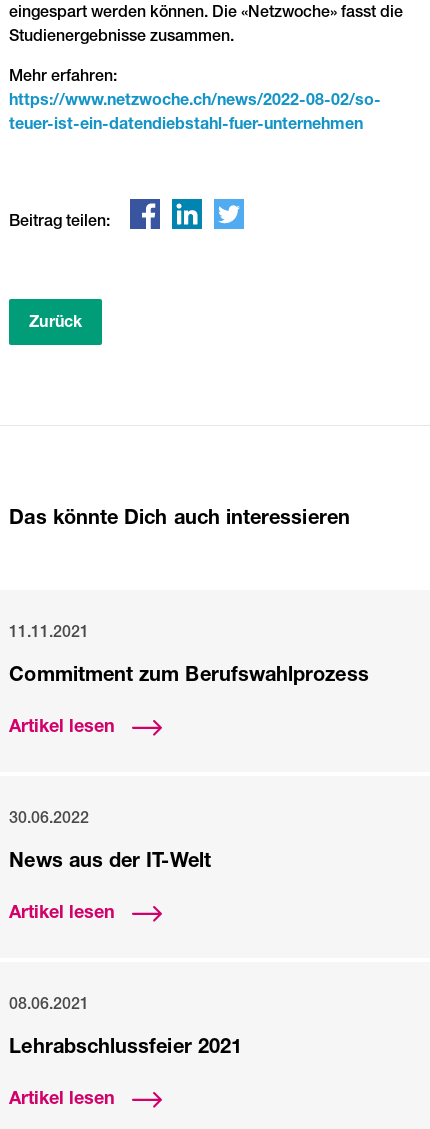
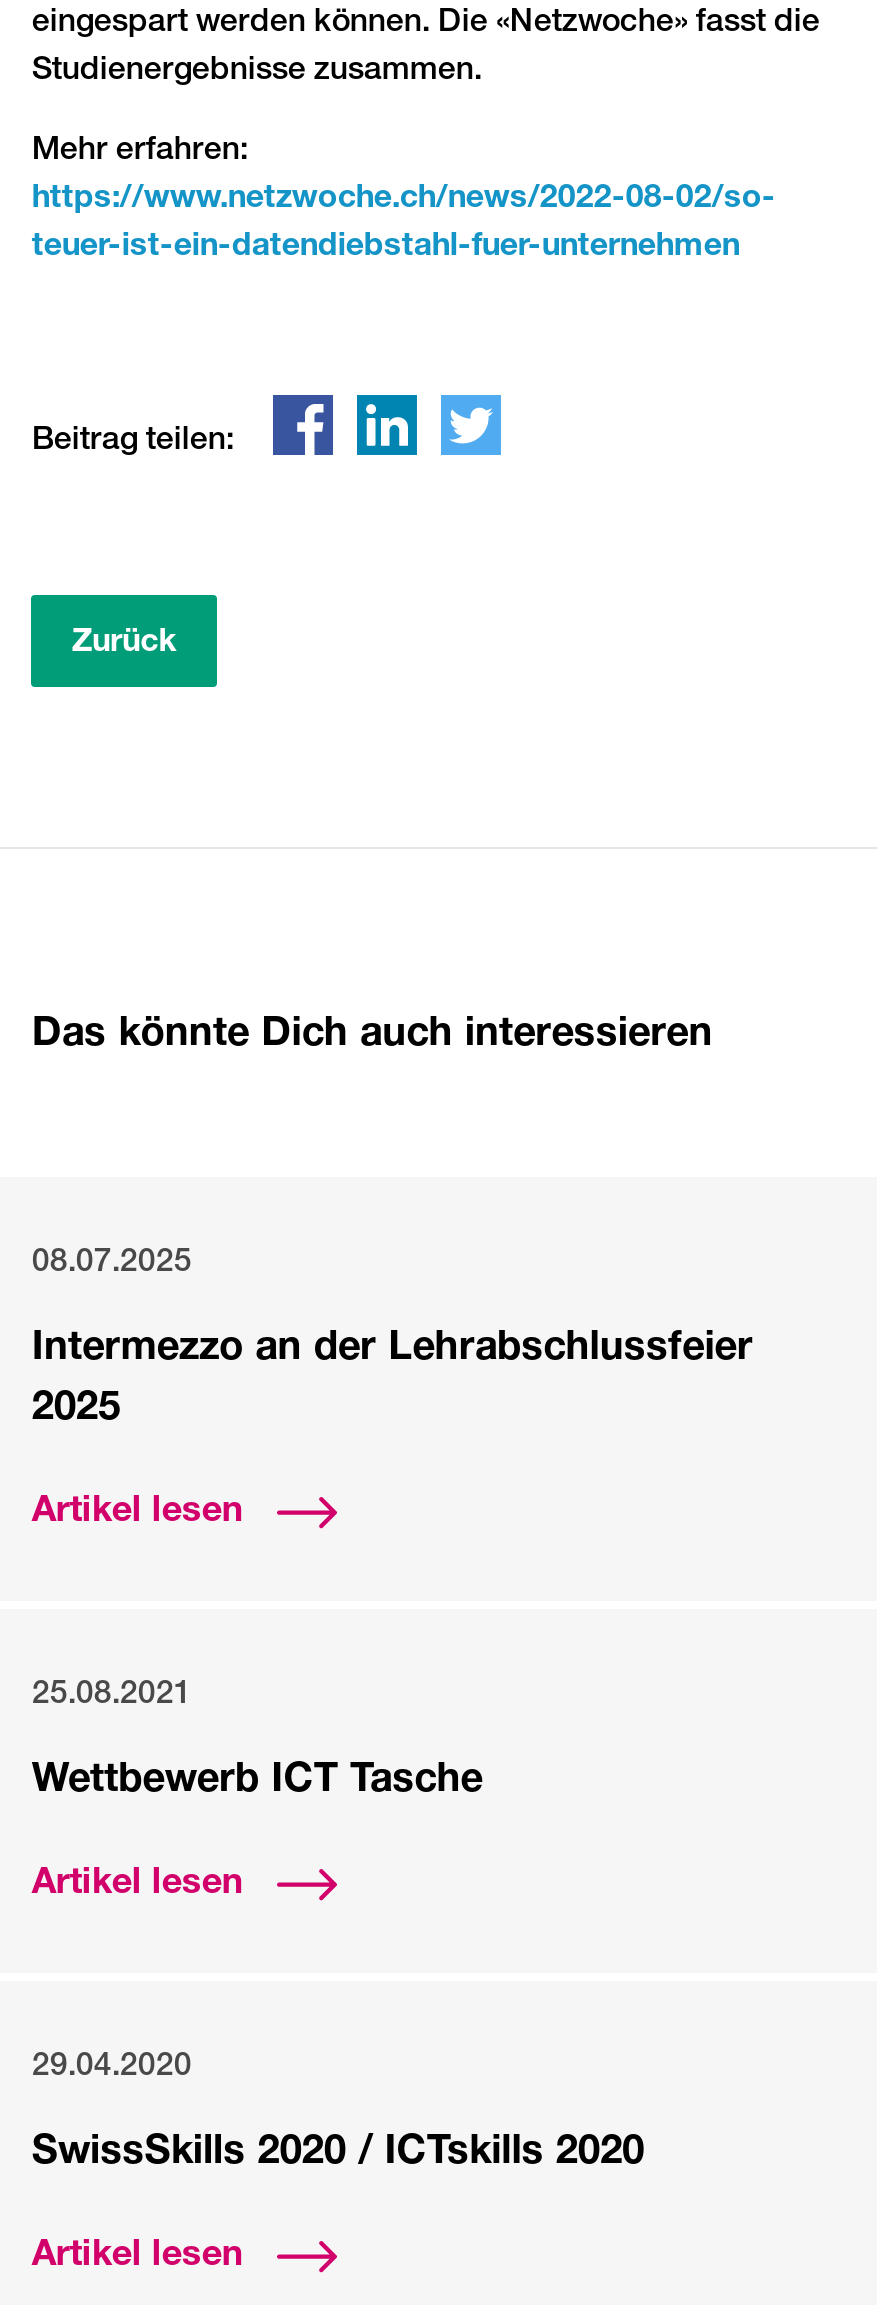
[9,626,369,687] 11.11.2021 | Commitment zum Berufswahlprozess -> [32,1249,753,1431] 08.07.2025 | Intermezzo an der Lehrabschlussfeier | 2025
[9,812,89,828] 30.06.2022 -> [32,1681,192,1713] 25.08.2021
[9,853,211,873] News aus der IT-Welt -> [32,1763,483,1803] Wettbewerb ICT Tasche
[9,998,89,1014] 08.06.2021 -> [32,2053,192,2085] 29.04.2020
[9,1039,242,1059] Lehrabschlussfeier 2021 -> [32,2135,644,2175] SwissSkills 2020 / ICTskills 2020

